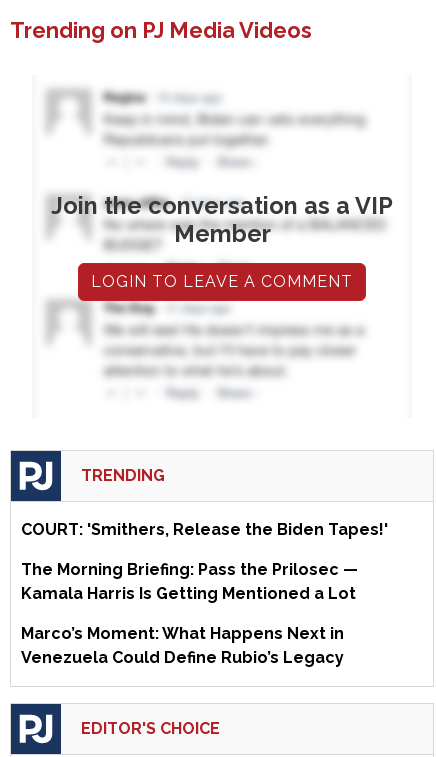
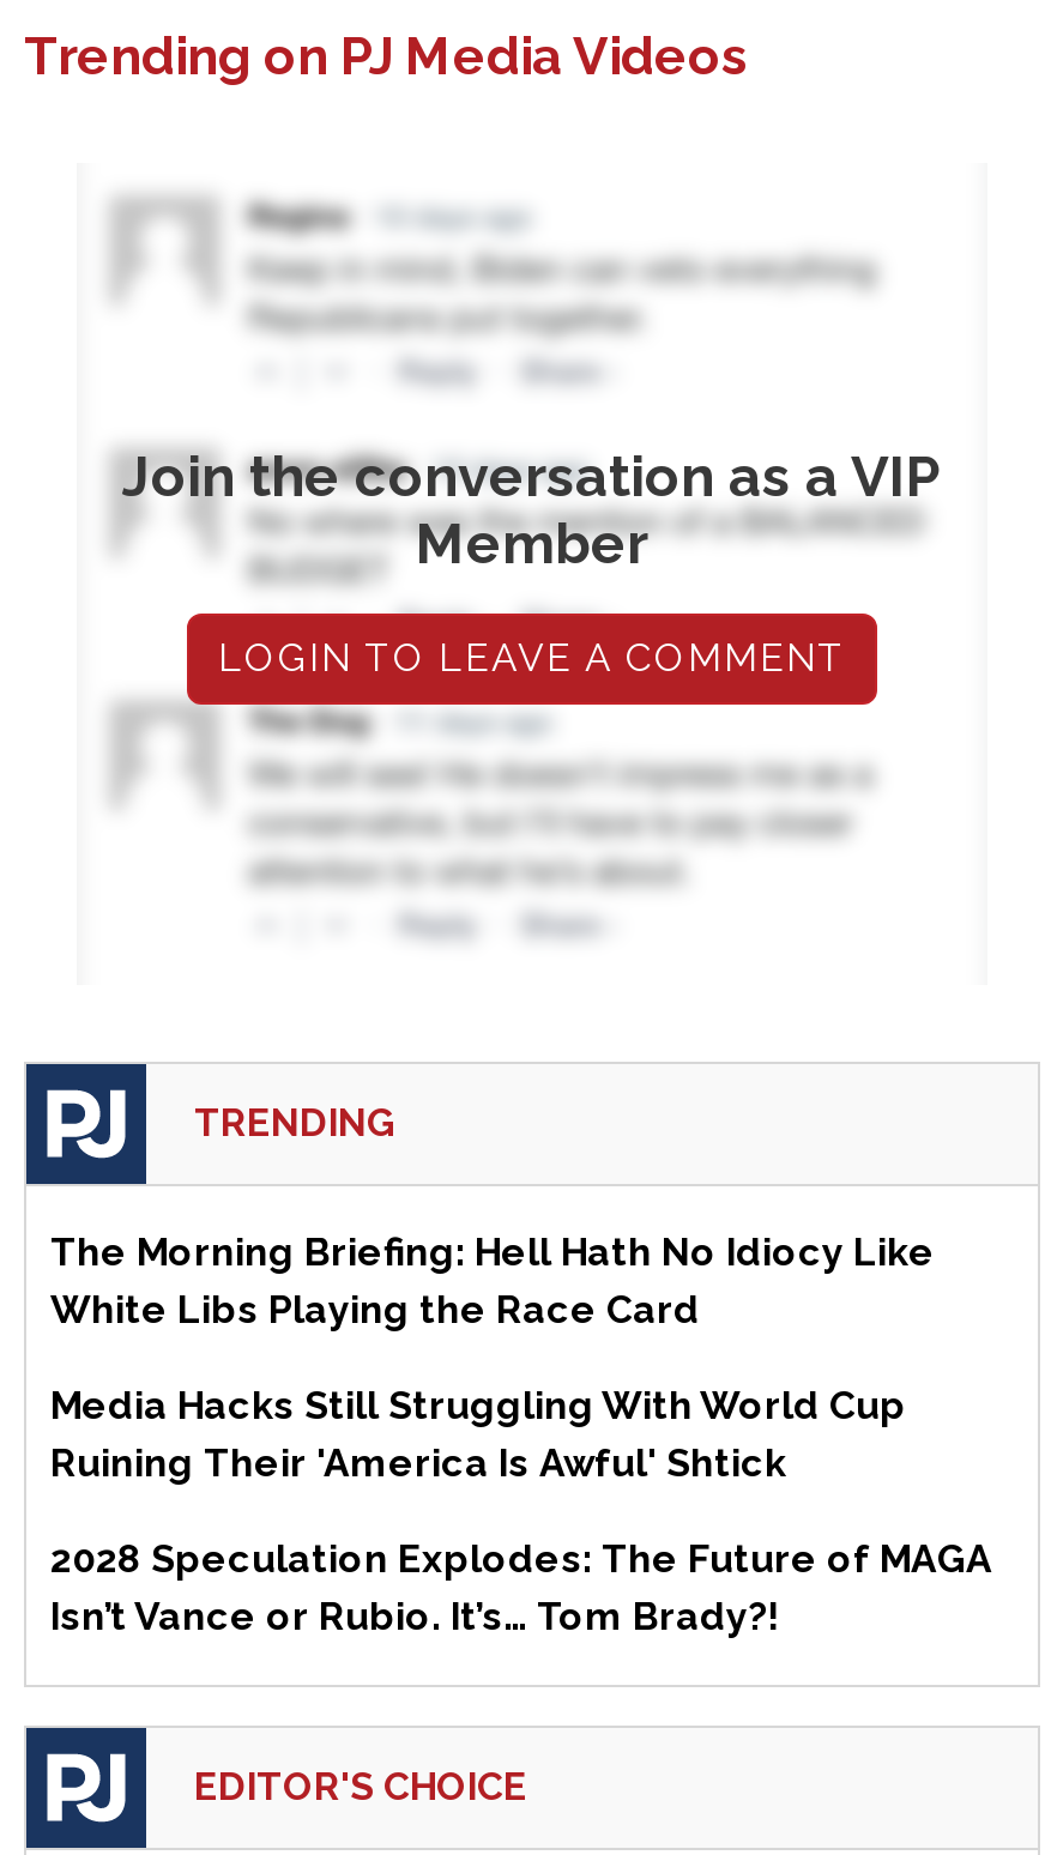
[21,520,388,539] COURT: 'Smithers, Release the Biden Tapes!' -> [50,1230,935,1333] The Morning Briefing: Hell Hath No Idiocy Like | White Libs Playing the Race Card
[21,560,358,603] The Morning Briefing: Pass the Prilosec — | Kamala Harris Is Getting Mentioned a Lot -> [50,1383,906,1486] Media Hacks Still Struggling With World Cup | Ruining Their 'America Is Awful' Shtick
[21,624,344,667] Marco’s Moment: What Happens Next in | Venezuela Could Define Rubio’s Legacy -> [50,1536,992,1640] 2028 Speculation Explodes: The Future of MAGA | Isn’t Vance or Rubio. It’s… Tom Brady?!

